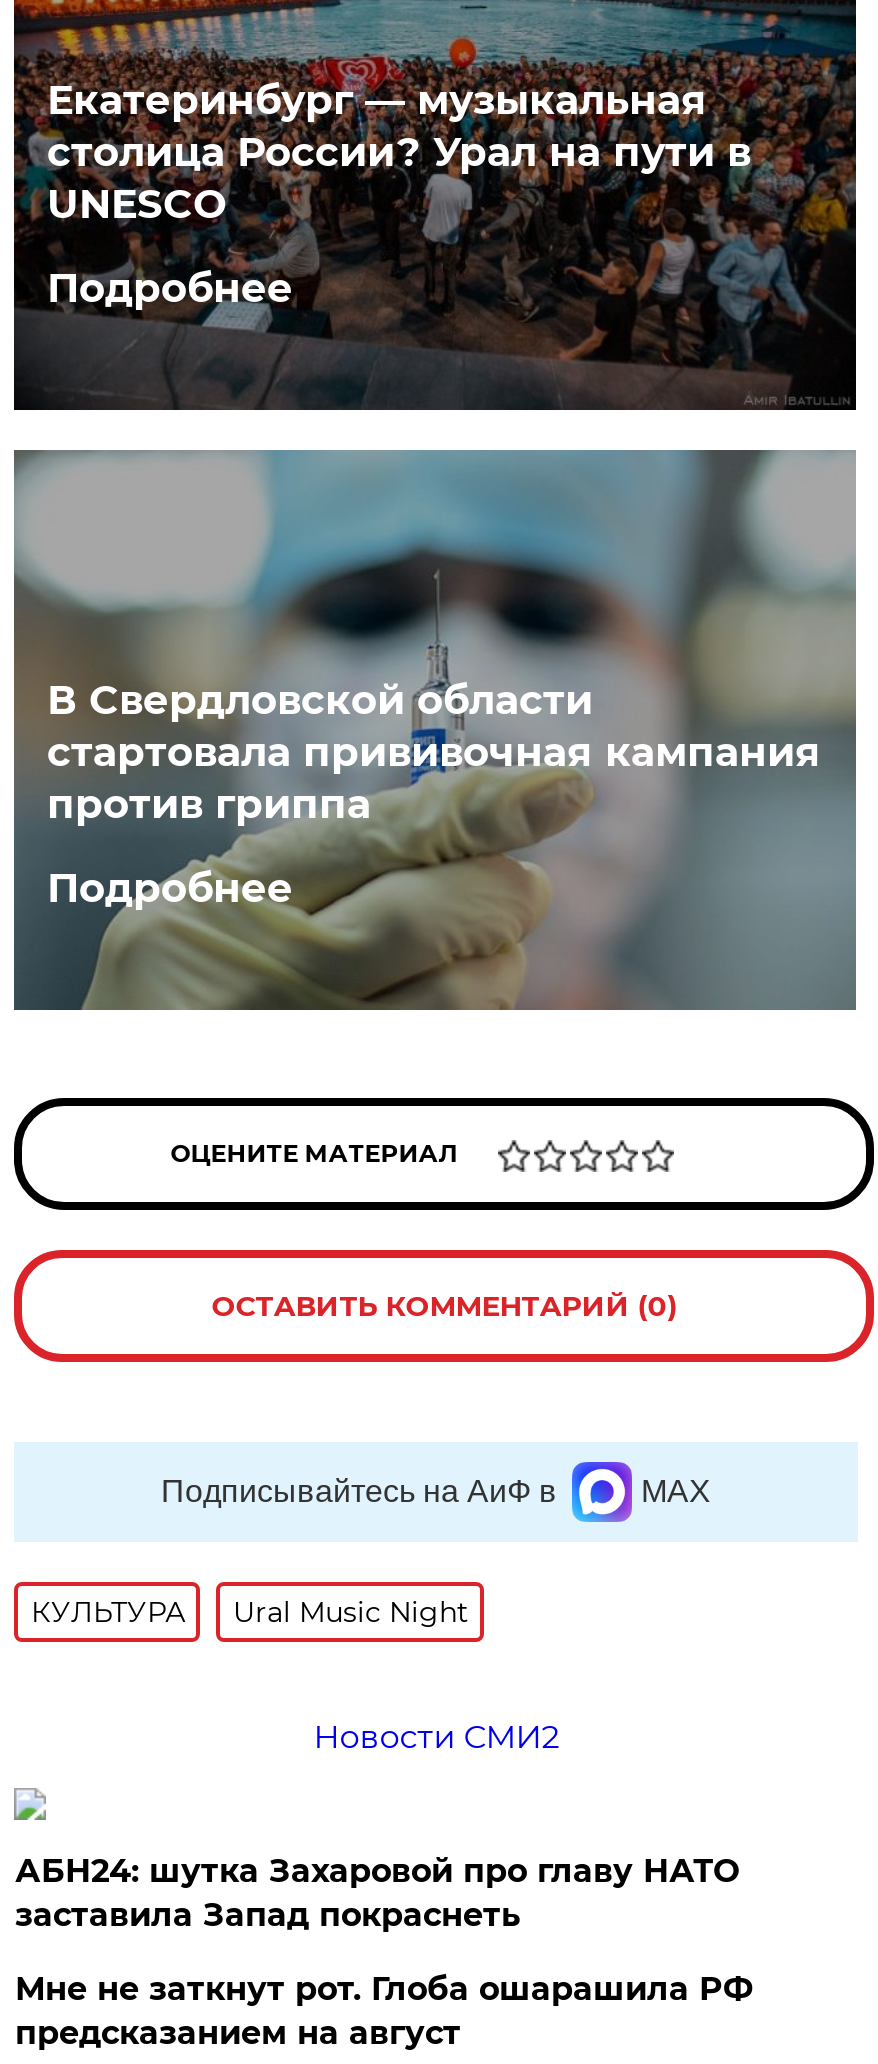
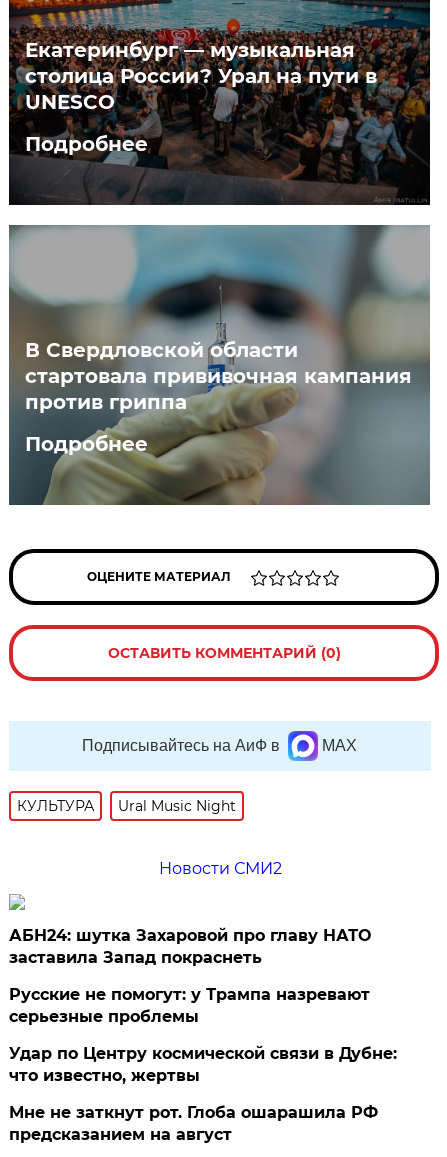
none -> [9,985,397,1085] Русские не помогут: у Трампа назревают | серьезные проблемы | Удар по Центру космической связи в Дубне: | что известно, жертвы

